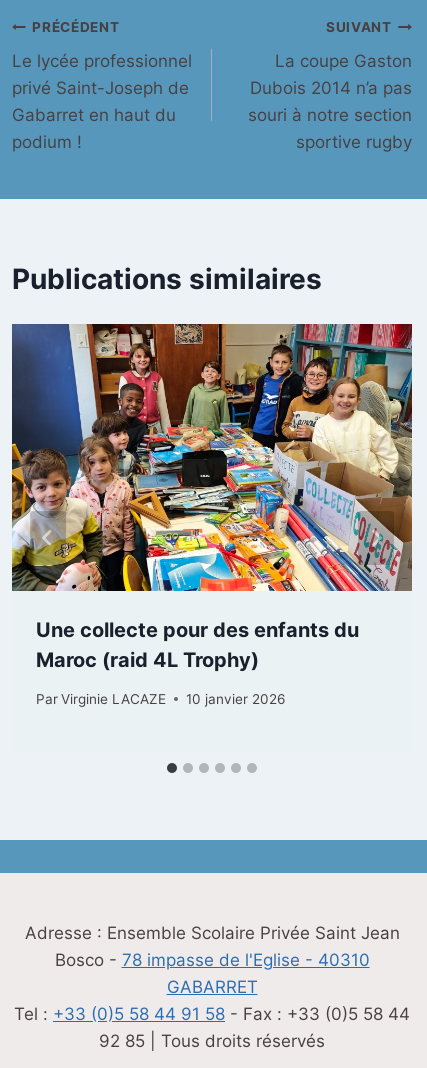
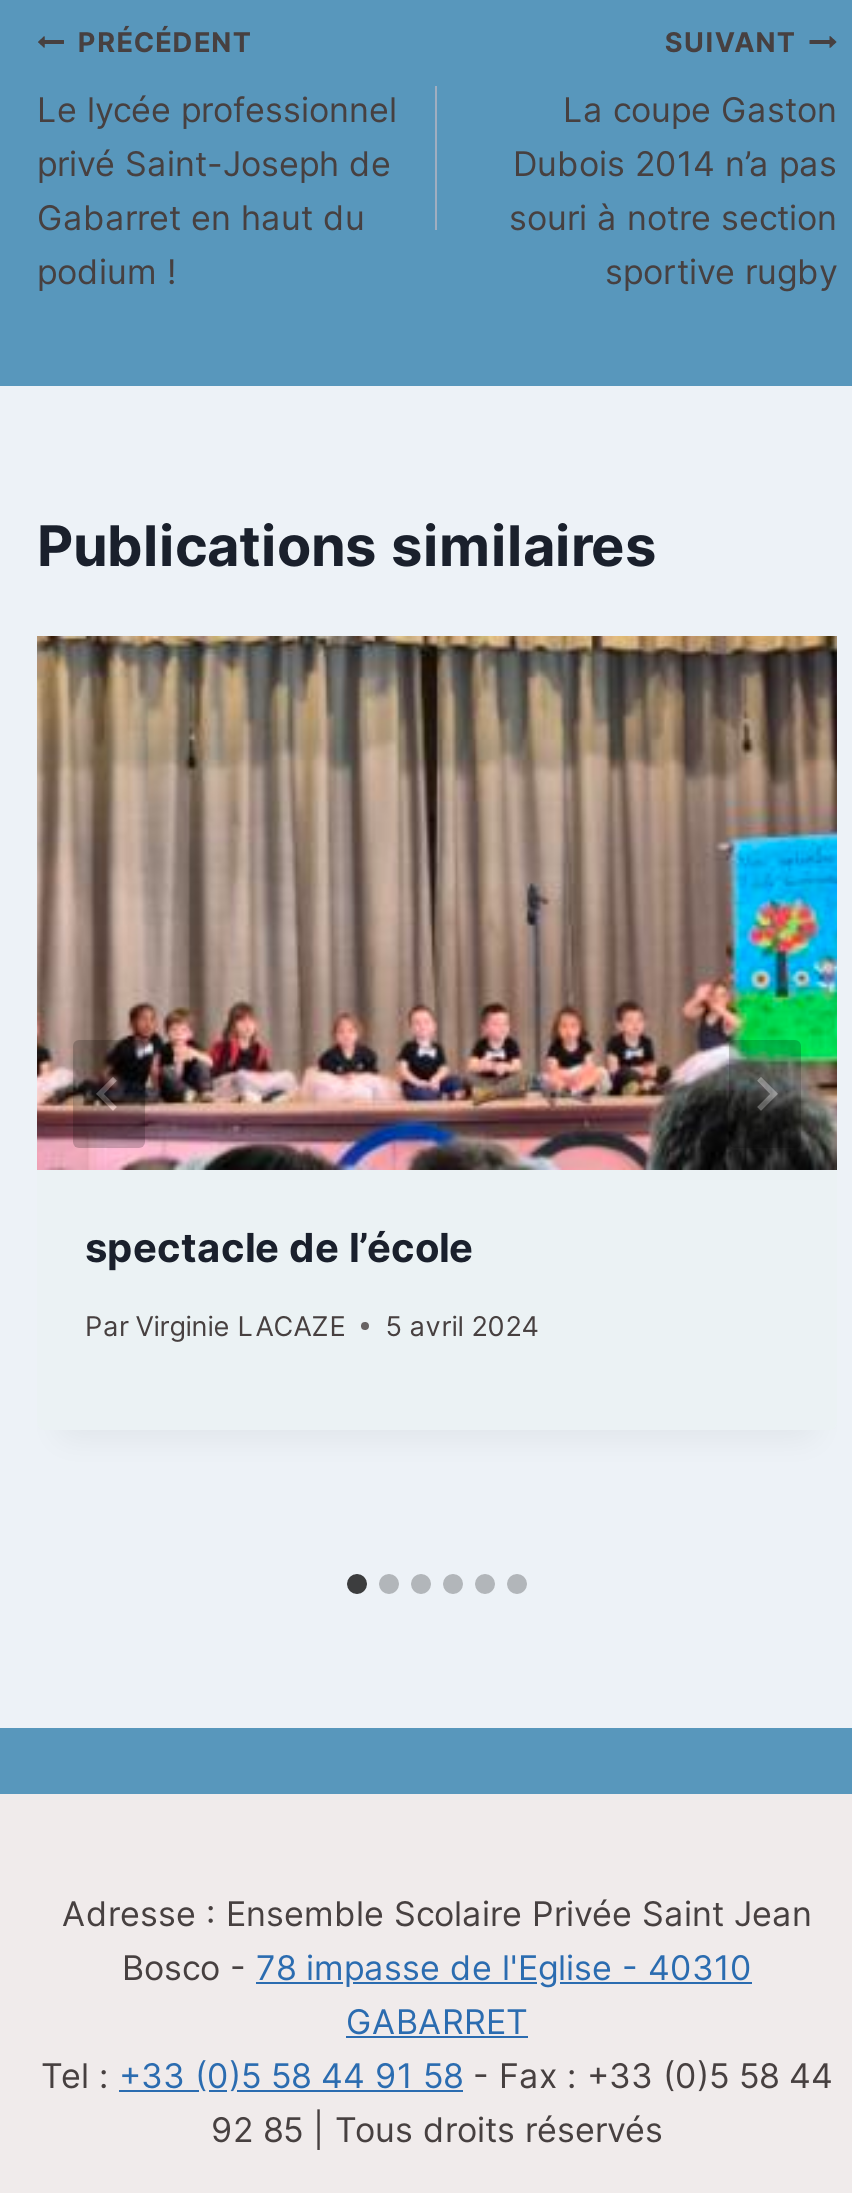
[11,323,413,672] [image] | Une collecte pour des enfants du | Maroc (raid 4L Trophy) -> [35,634,839,1272] [image] | spectacle de l’école
[36,691,285,707] Par Virginie LACAZE 10 janvier 2026 -> [85,1310,539,1342] Par Virginie LACAZE 5 avril 2024
moved [36,691,166,707] -> [85,1310,345,1342]: Par Virginie LACAZE

